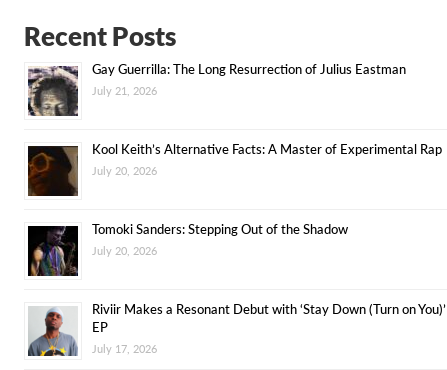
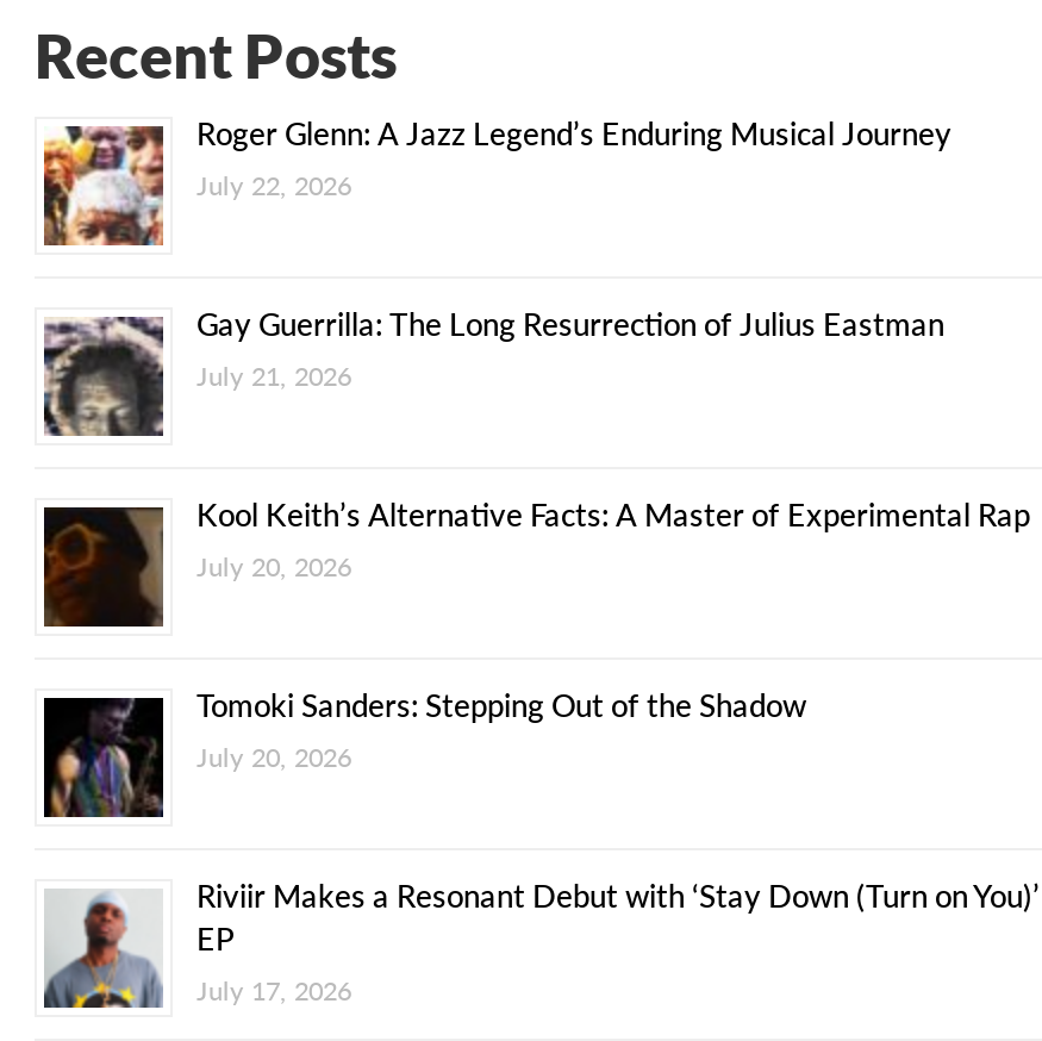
none -> [42,115,951,248] [image] | Roger Glenn: A Jazz Legend’s Enduring Musical Journey | July 22, 2026

